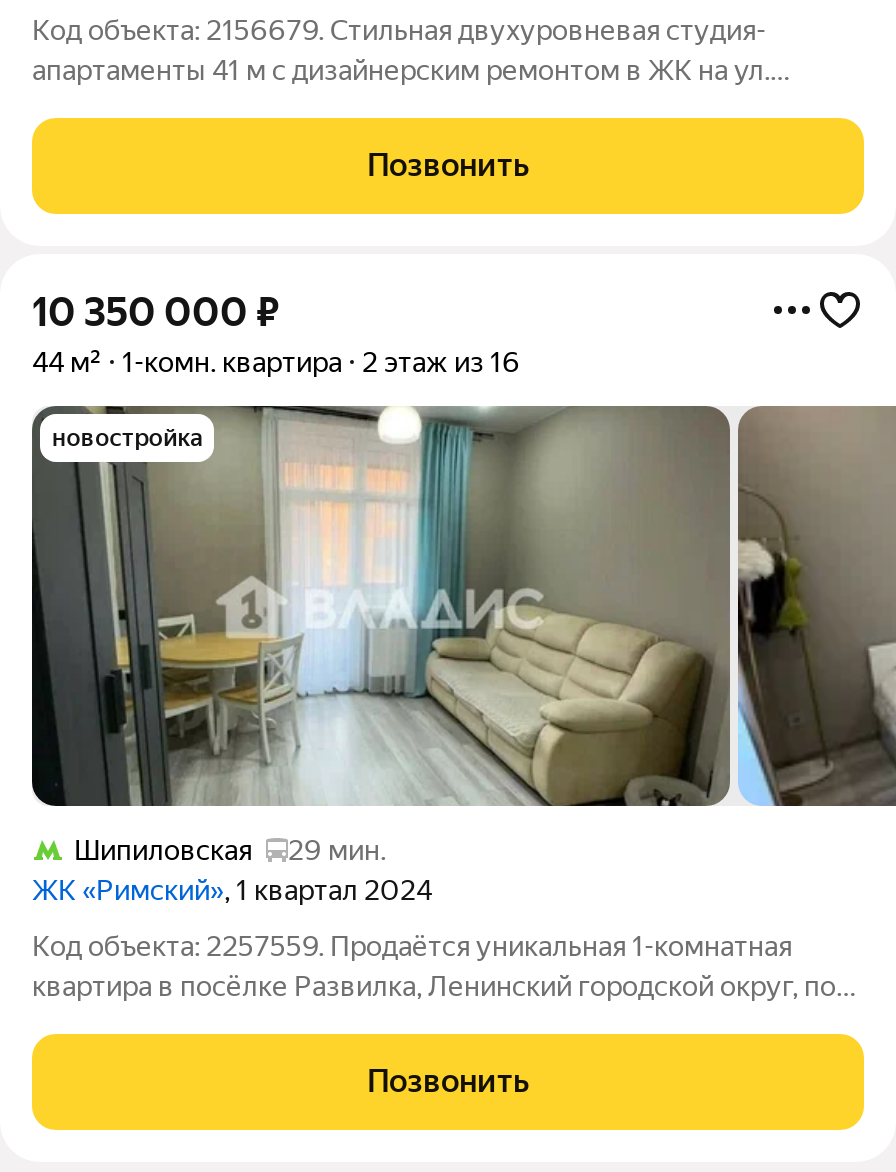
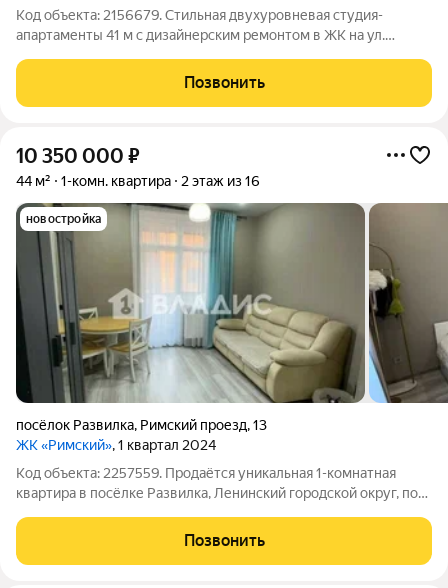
[74,834,386,866] Шипиловская | 29 мин. -> [16,417,267,433] посёлок Развилка, Римский проезд, 13

